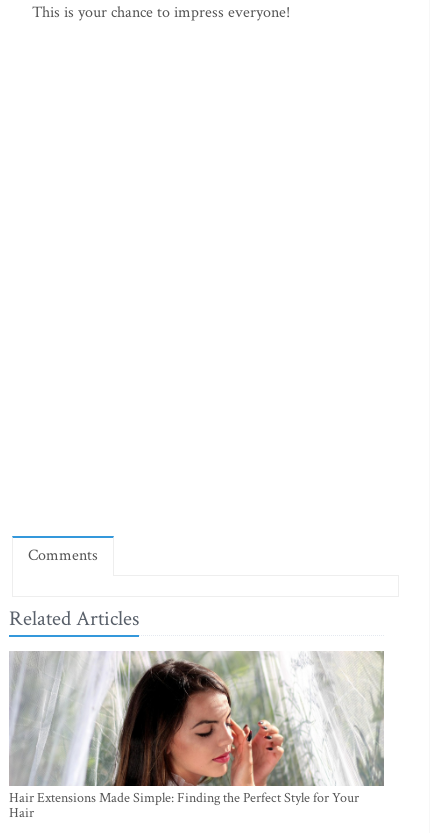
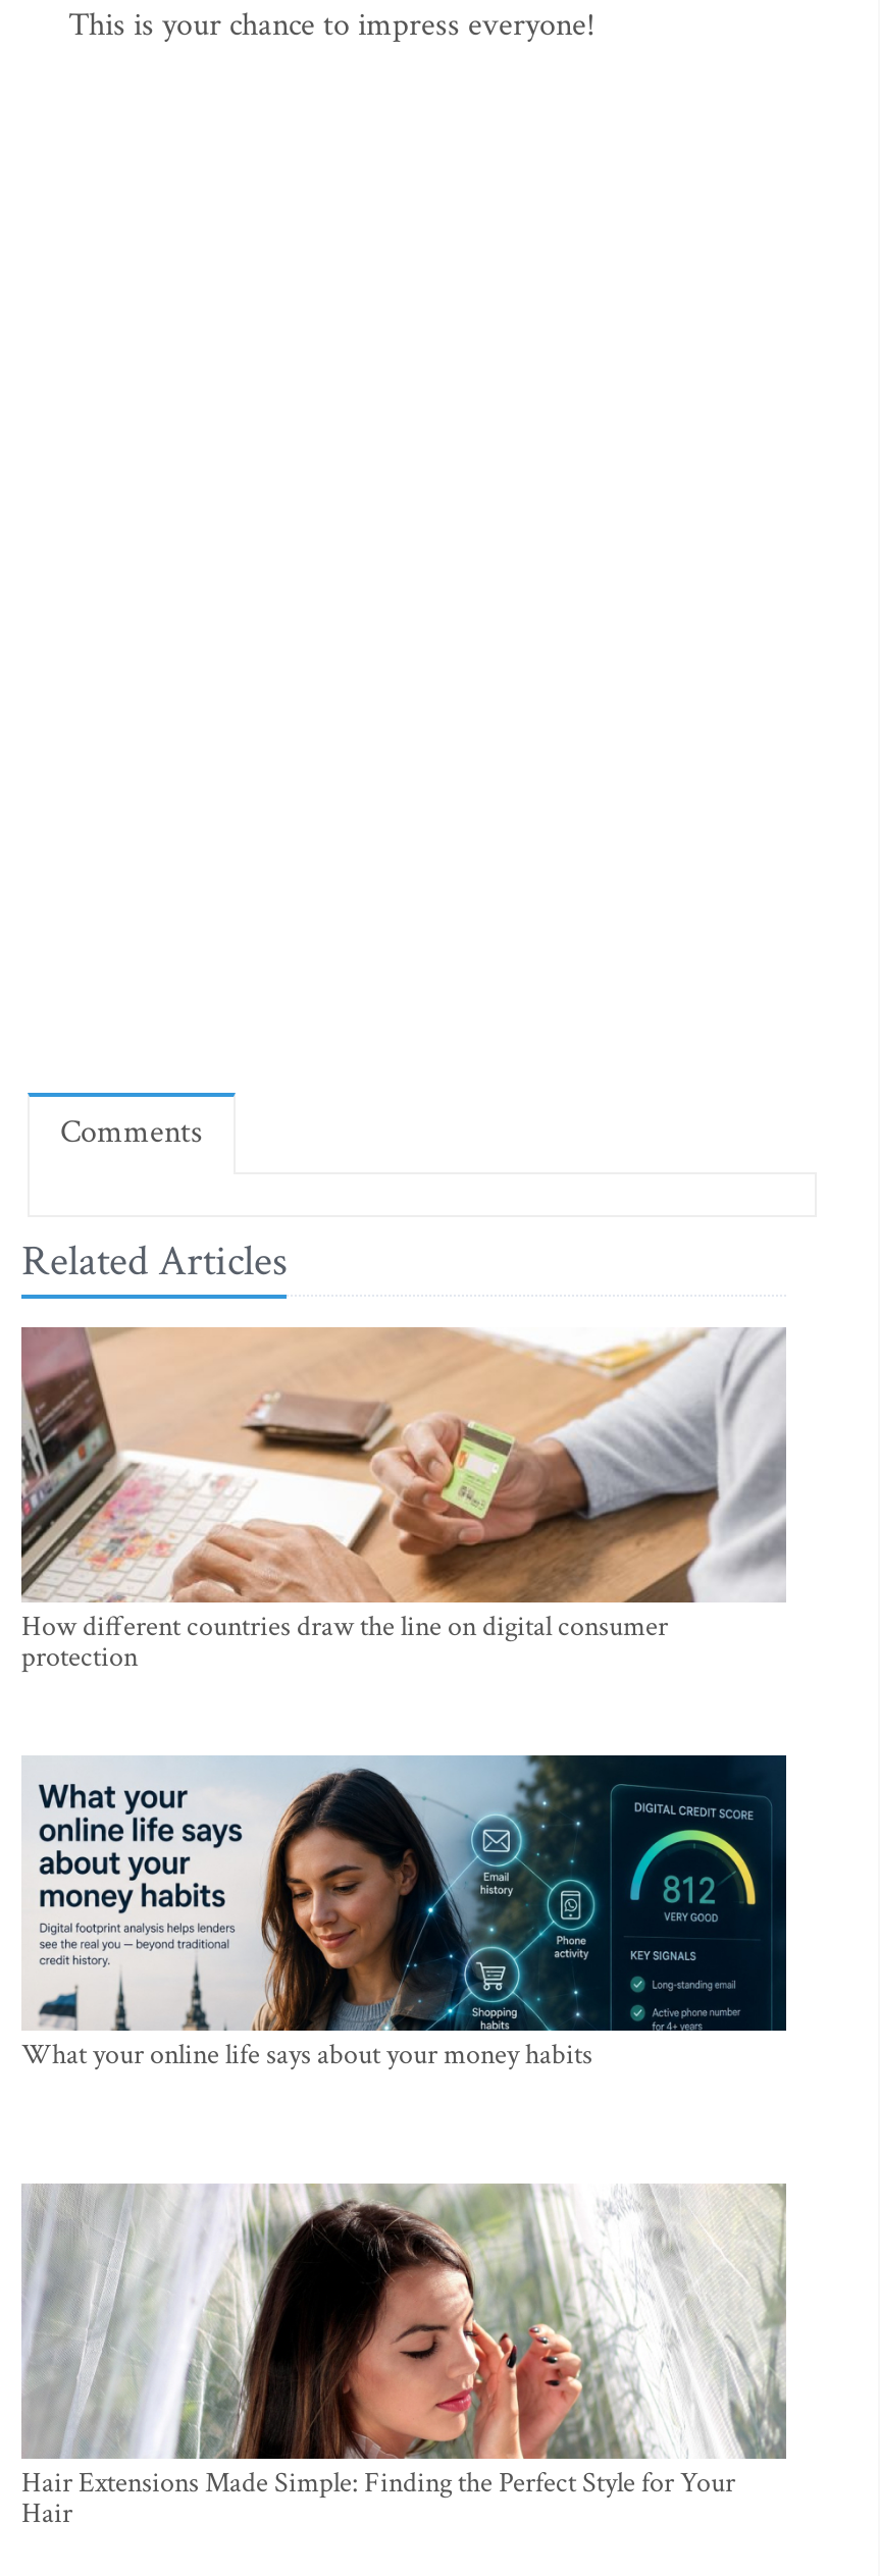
none -> [21,1327,786,1677] [image] | How different countries draw the line on digital consumer | protection
none -> [21,1753,788,2074] [image] | What your online life says about your money habits

